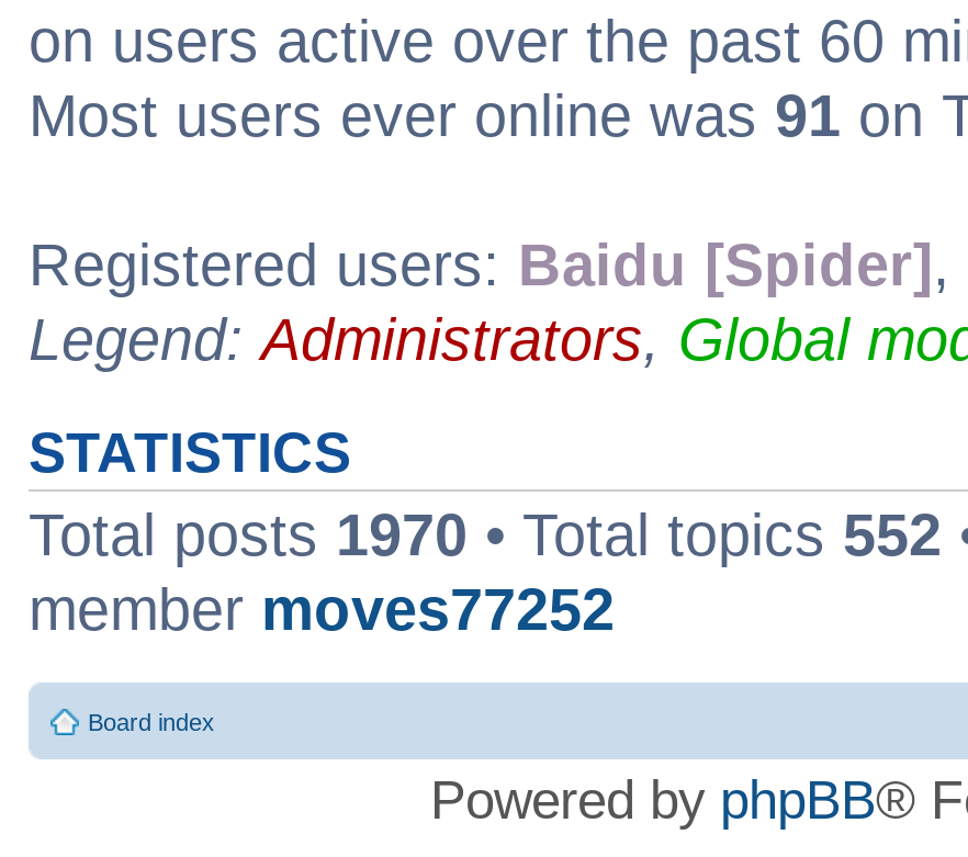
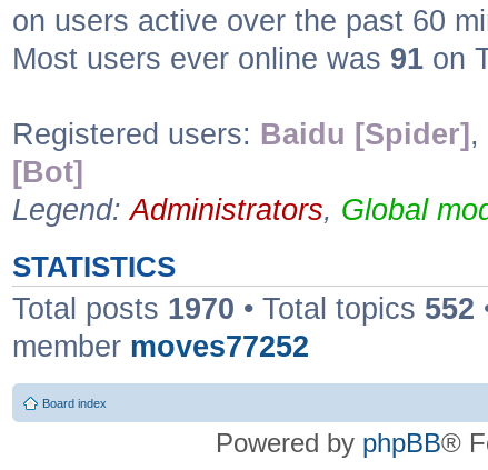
none -> [12,155,83,188] [Bot]

